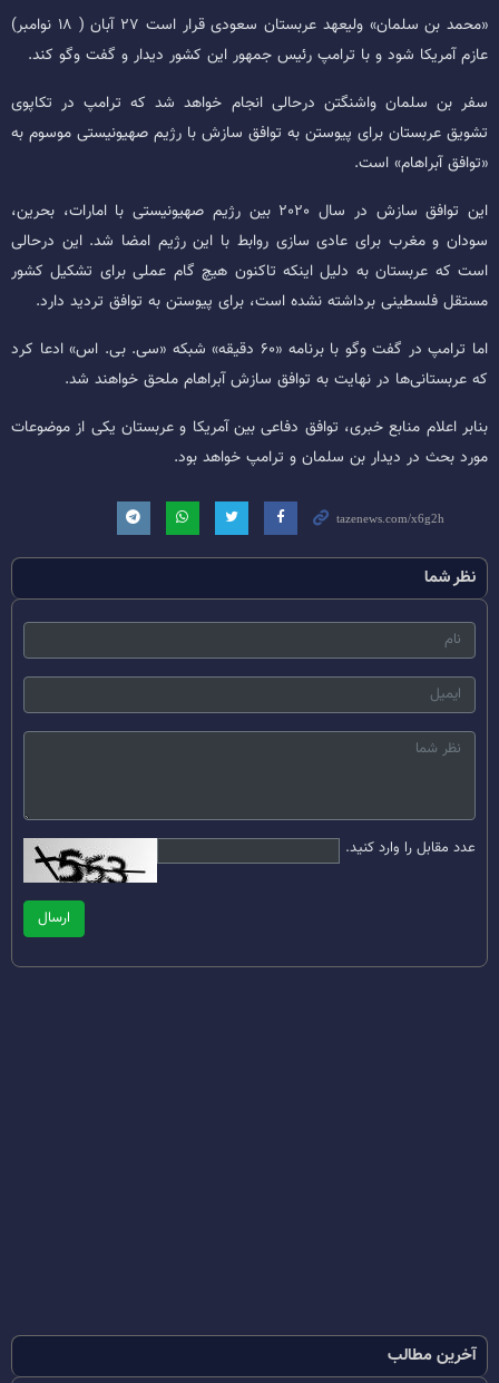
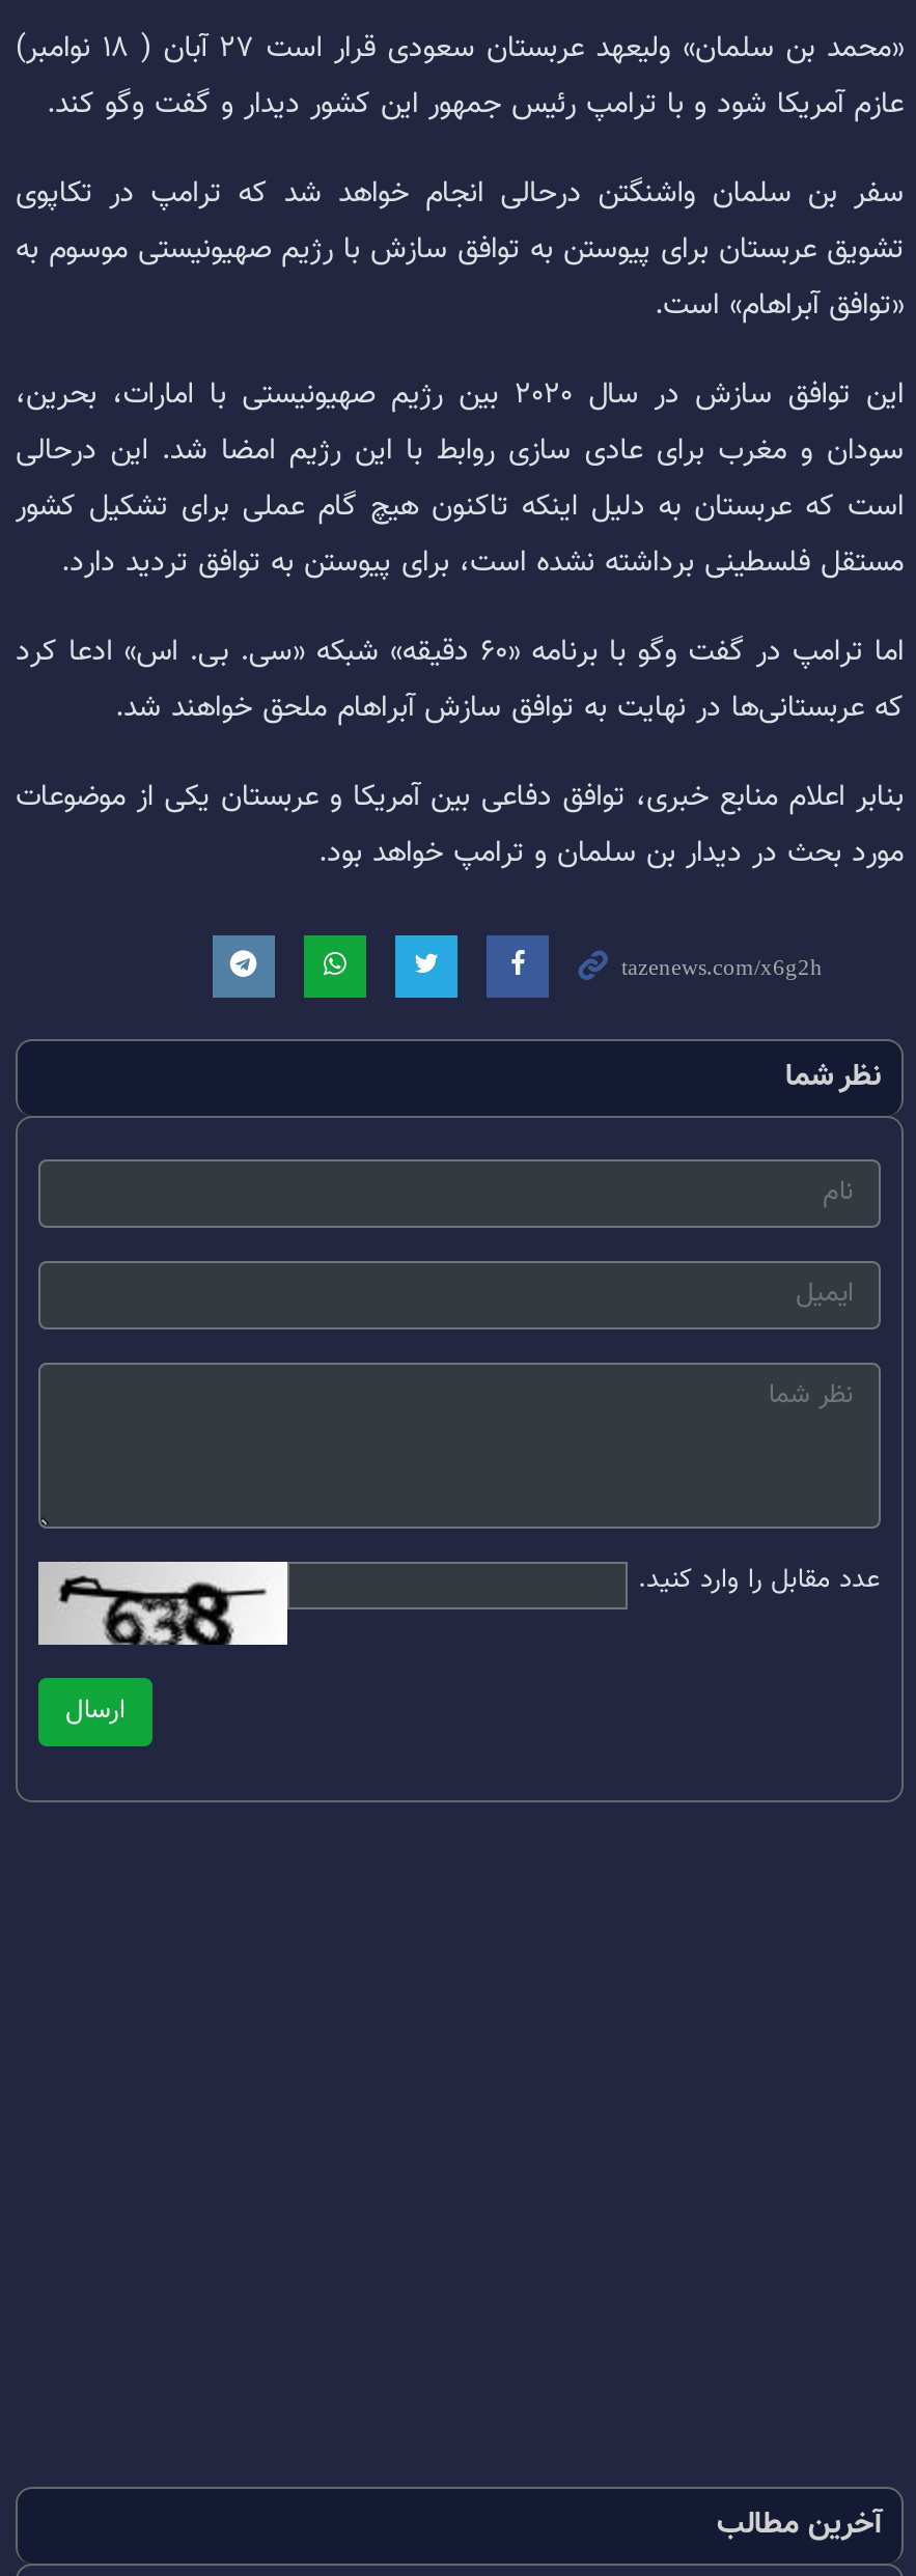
[35,846,147,883] [image] -> [57,1574,269,1647] [image]

